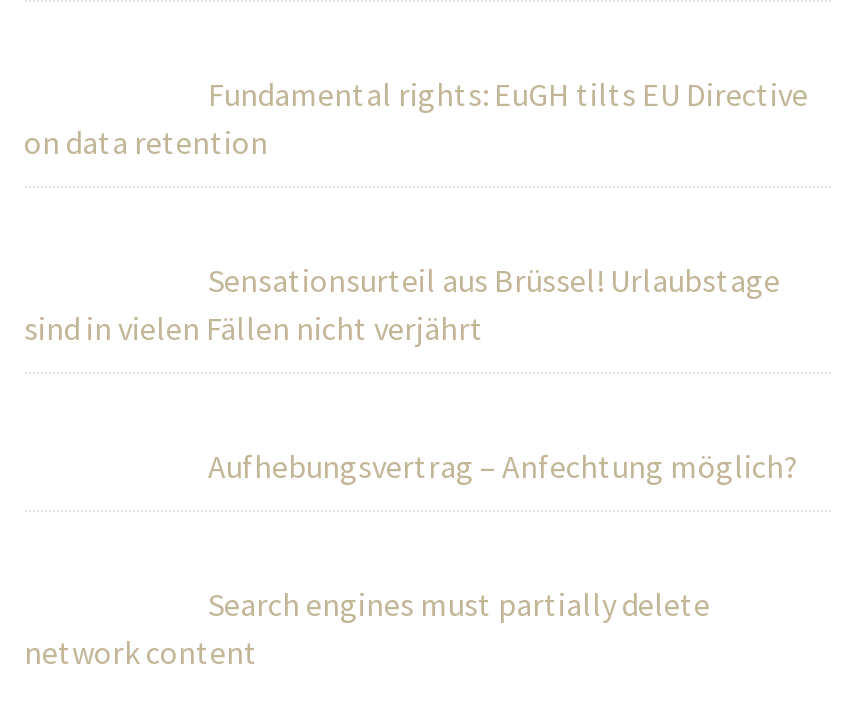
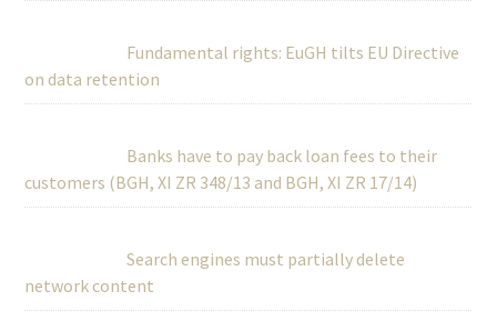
[24,260,798,486] Sensationsurteil aus Brüssel! Urlaubstage | sind in vielen Fällen nicht verjährt | Aufhebungsvertrag – Anfechtung möglich? -> [24,144,437,193] Banks have to pay back loan fees to their | customers (BGH, XI ZR 348/13 and BGH, XI ZR 17/14)

